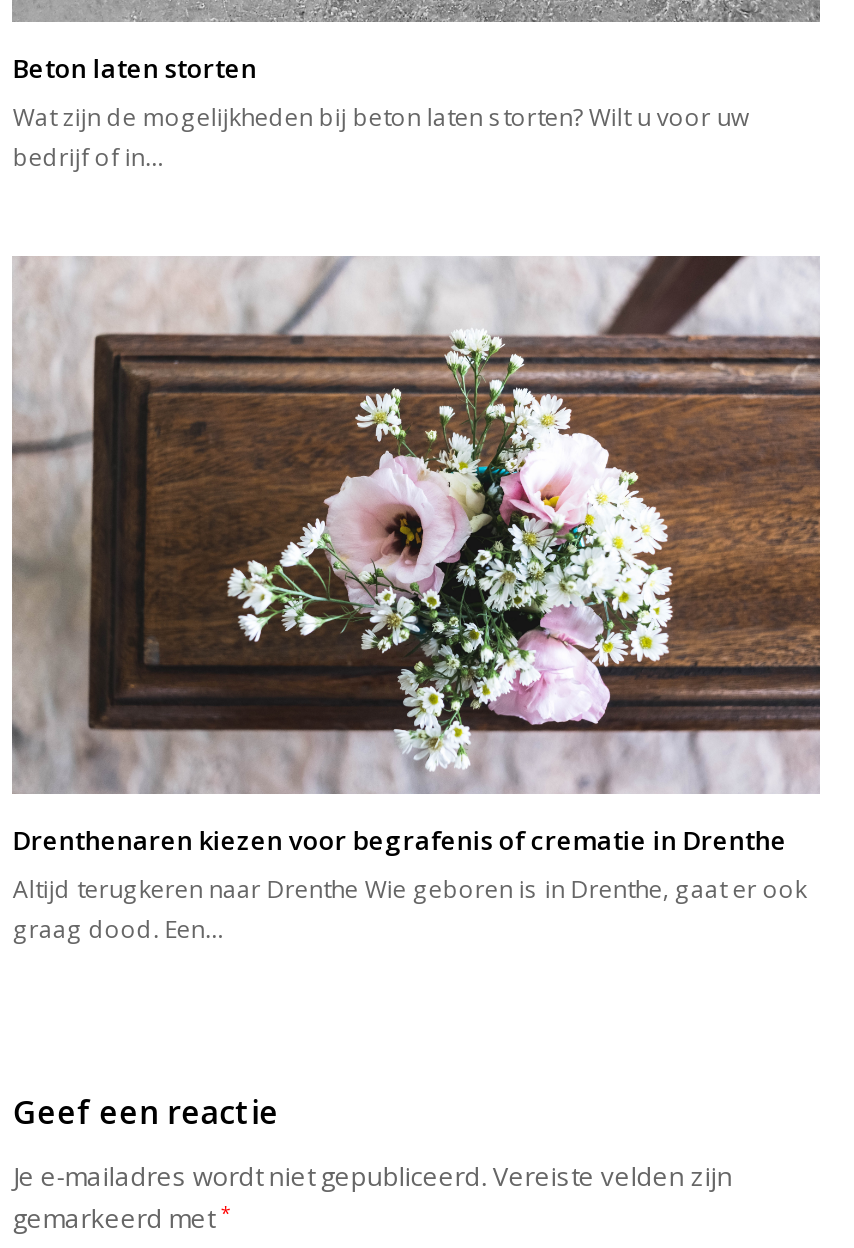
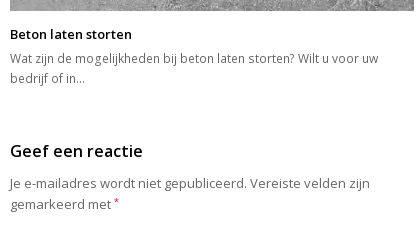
[12,254,820,945] [image] | Drenthenaren kiezen voor begrafenis of crematie in Drenthe | Altijd terugkeren naar Drenthe Wie geboren is in Drenthe, gaat er ook | graag dood. Een… -> none

